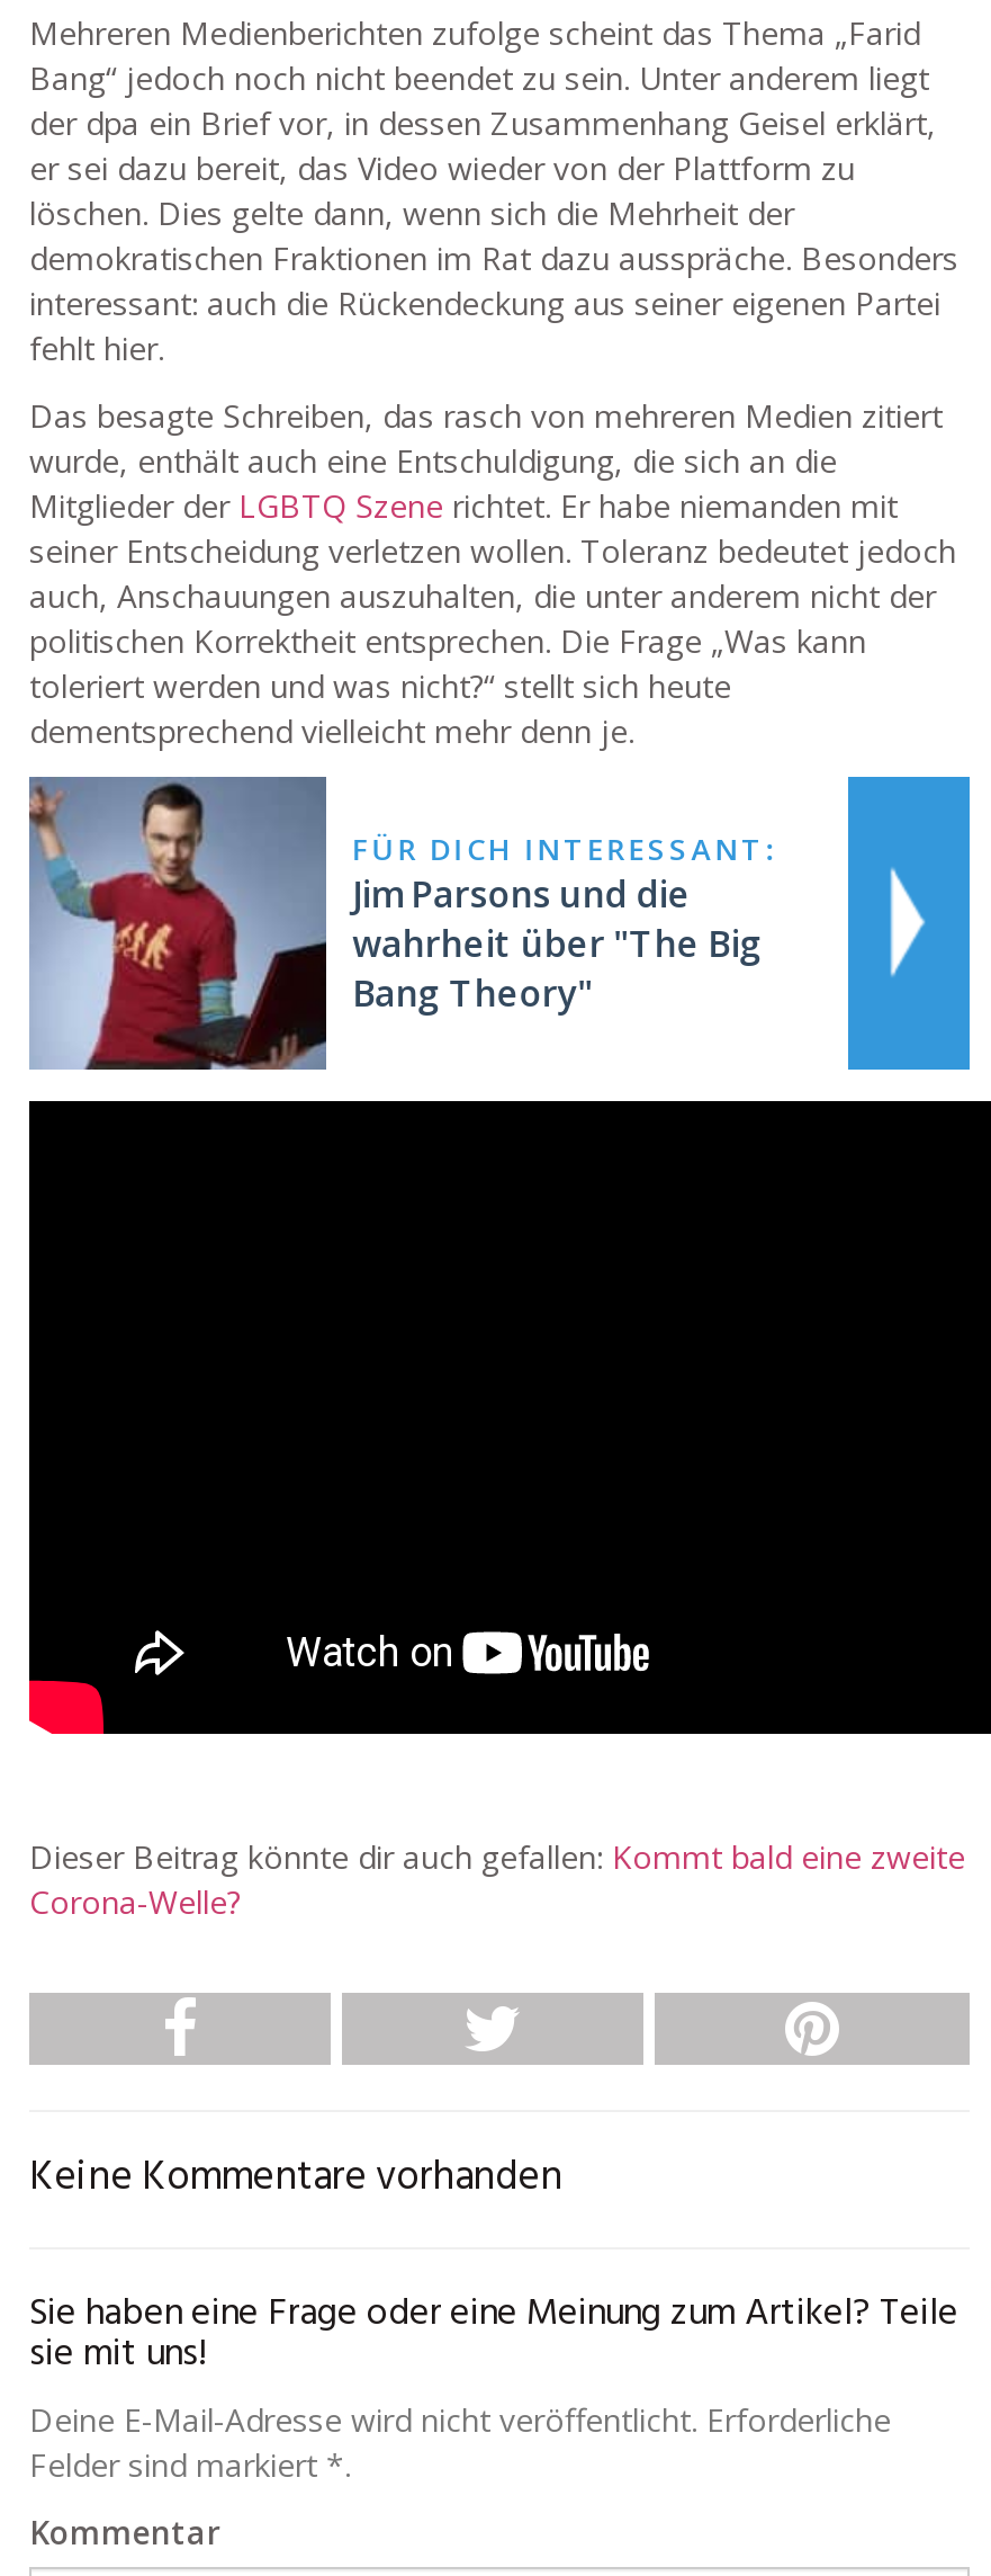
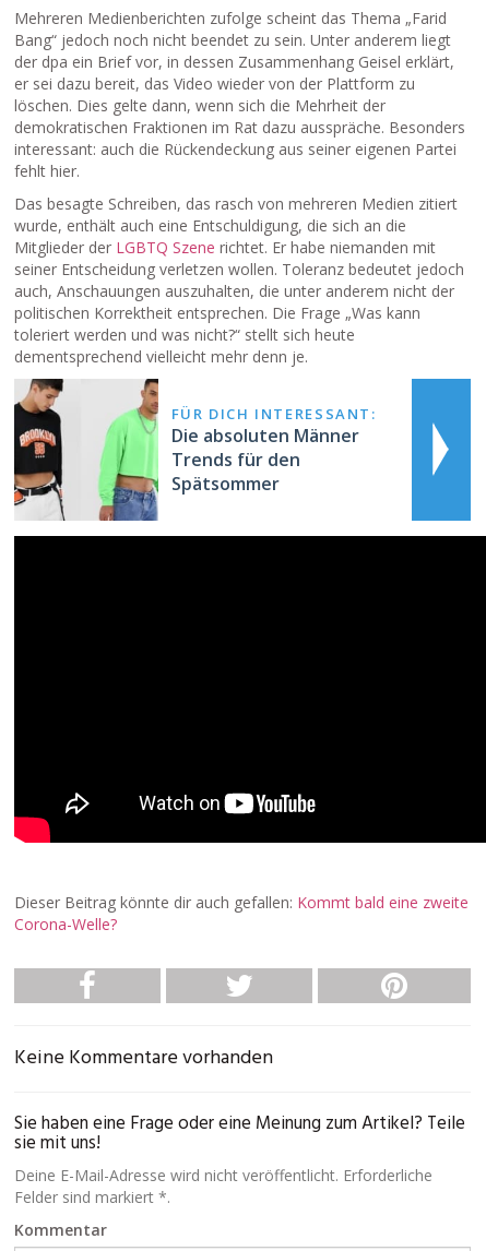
[27,776,762,1073] [image] | Jim Parsons und die | wahrheit über "The Big | Bang Theory" -> [13,379,359,522] [image] | Die absoluten Männer | Trends für den | Spätsommer

